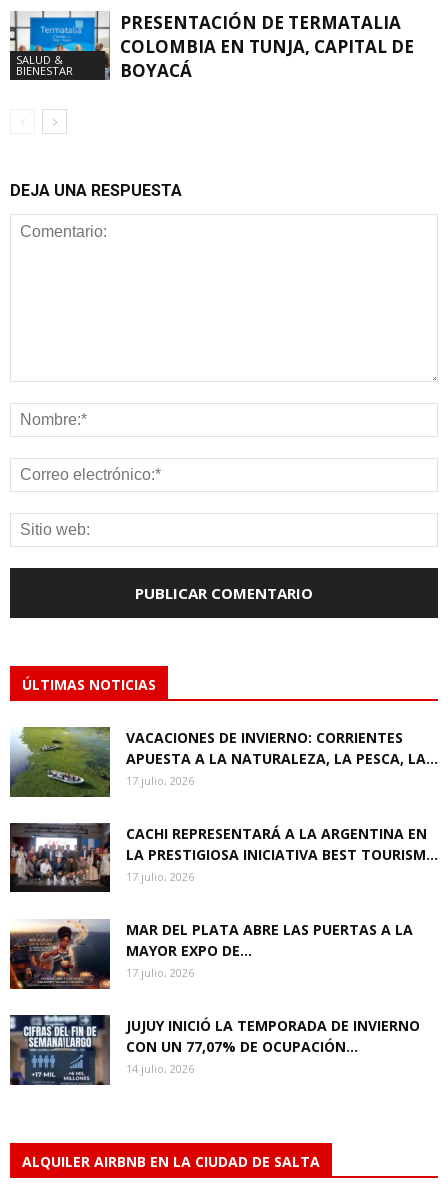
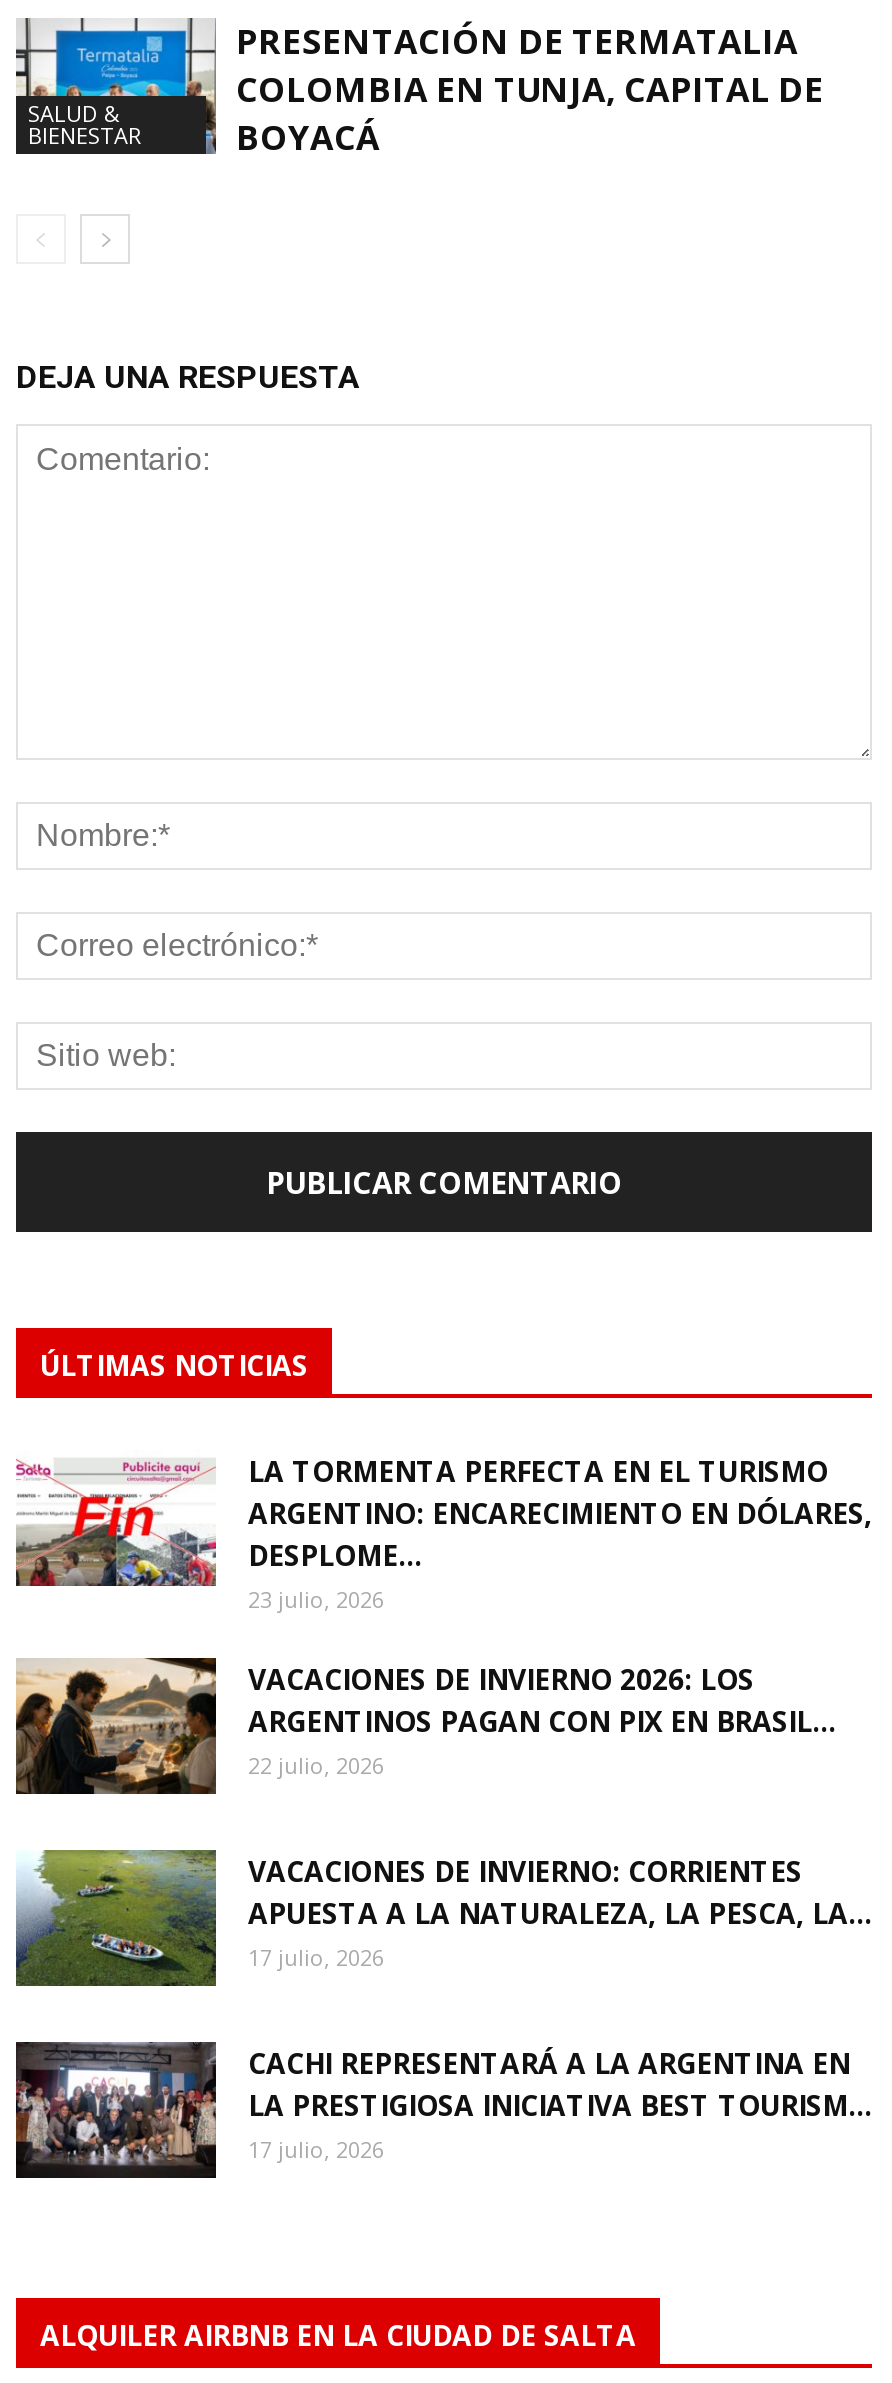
none -> [14,1656,218,1796] [image]
none -> [16,1450,872,1779] [image] | LA TORMENTA PERFECTA EN EL TURISMO | ARGENTINO: ENCARECIMIENTO EN DÓLARES, | DESPLOME... | 23 julio, 2026 | VACACIONES DE INVIERNO 2026: LOS | ARGENTINOS PAGAN CON PIX EN BRASIL... | 22 julio, 2026
moved [8,725,438,884] -> [12,1846,872,2163]: [image] | VACACIONES DE INVIERNO: CORRIENTES | APUESTA A LA NATURALEZA, LA PESCA, LA... | 17 julio, 2026 | CACHI REPRESENTARÁ A LA ARGENTINA EN | LA PRESTIGIOSA INICIATIVA BEST TOURISM... | 17 julio, 2026
[9,920,420,1076] [image] | MAR DEL PLATA ABRE LAS PUERTAS A LA | MAYOR EXPO DE... | 17 julio, 2026 | JUJUY INICIÓ LA TEMPORADA DE INVIERNO | CON UN 77,07% DE OCUPACIÓN... | 14 julio, 2026 -> none
[9,1015,110,1086] [image] -> none

